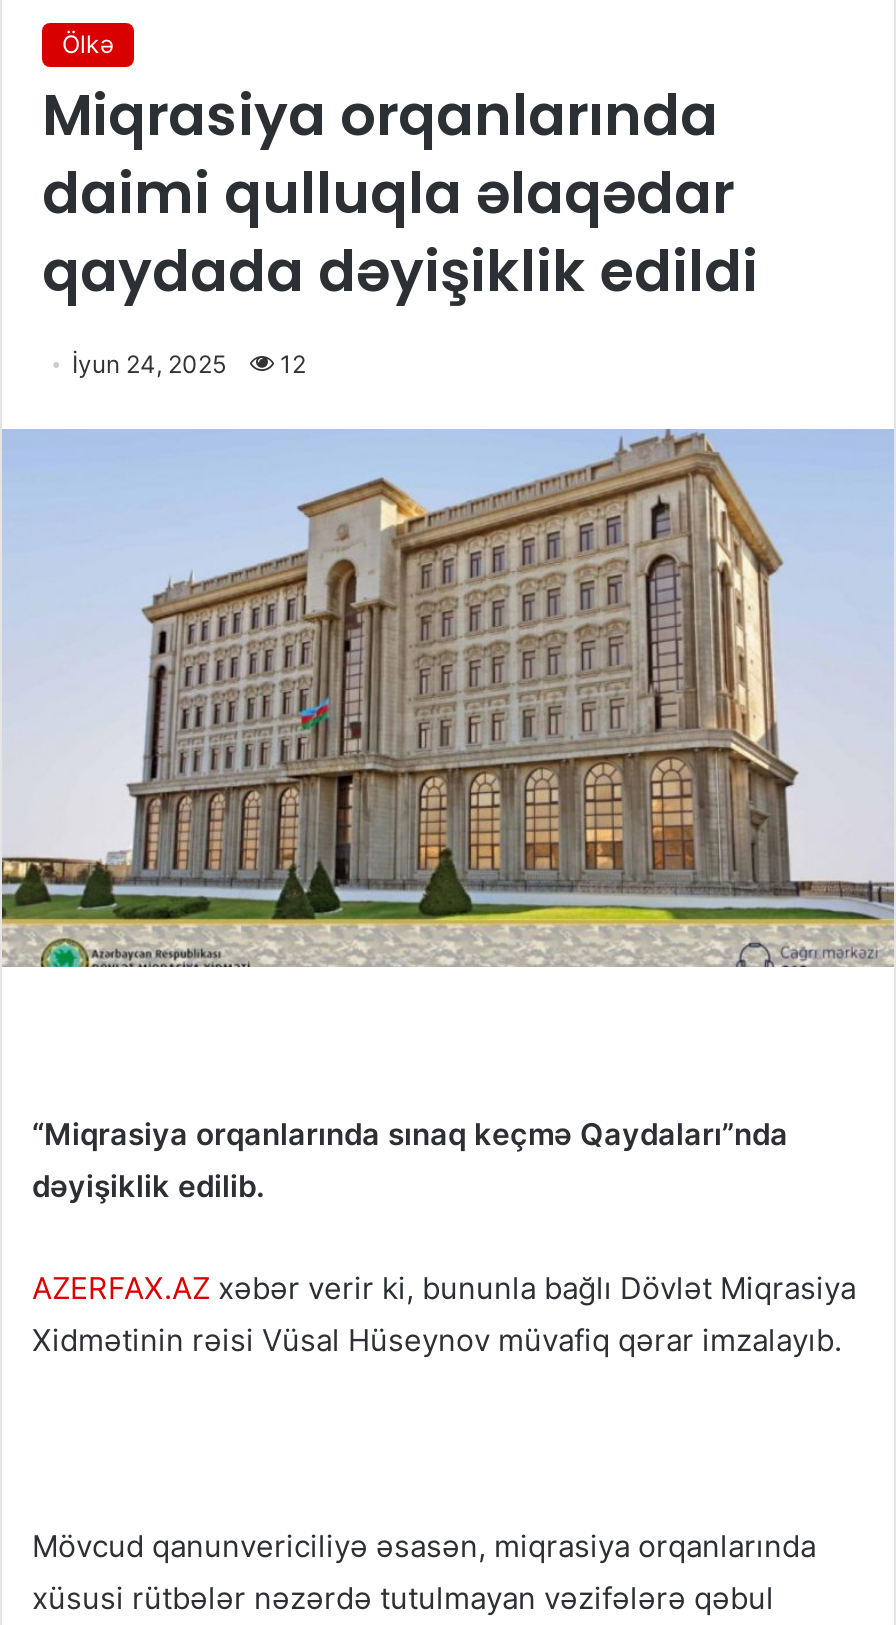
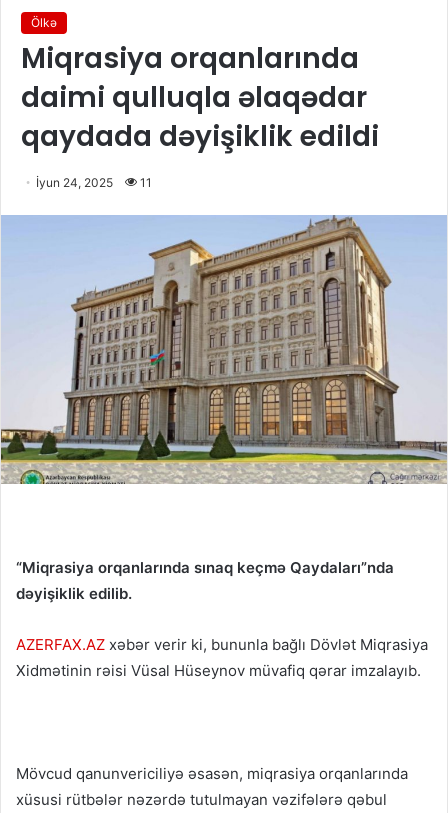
[72,350,306,380] İyun 24, 2025 12 -> [36,175,152,190] İyun 24, 2025 11

